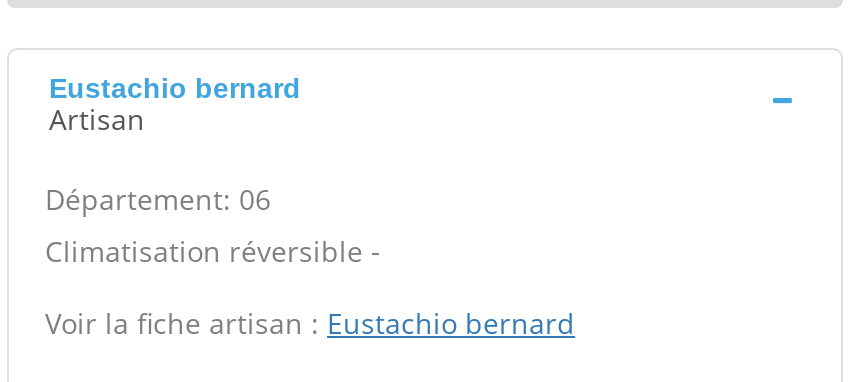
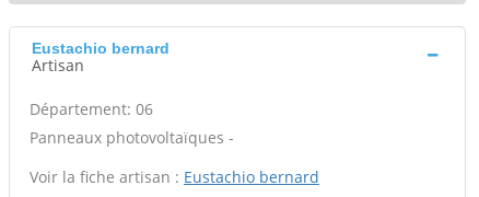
[45,232,381,270] Climatisation réversible - -> [30,127,234,148] Panneaux photovoltaïques -

